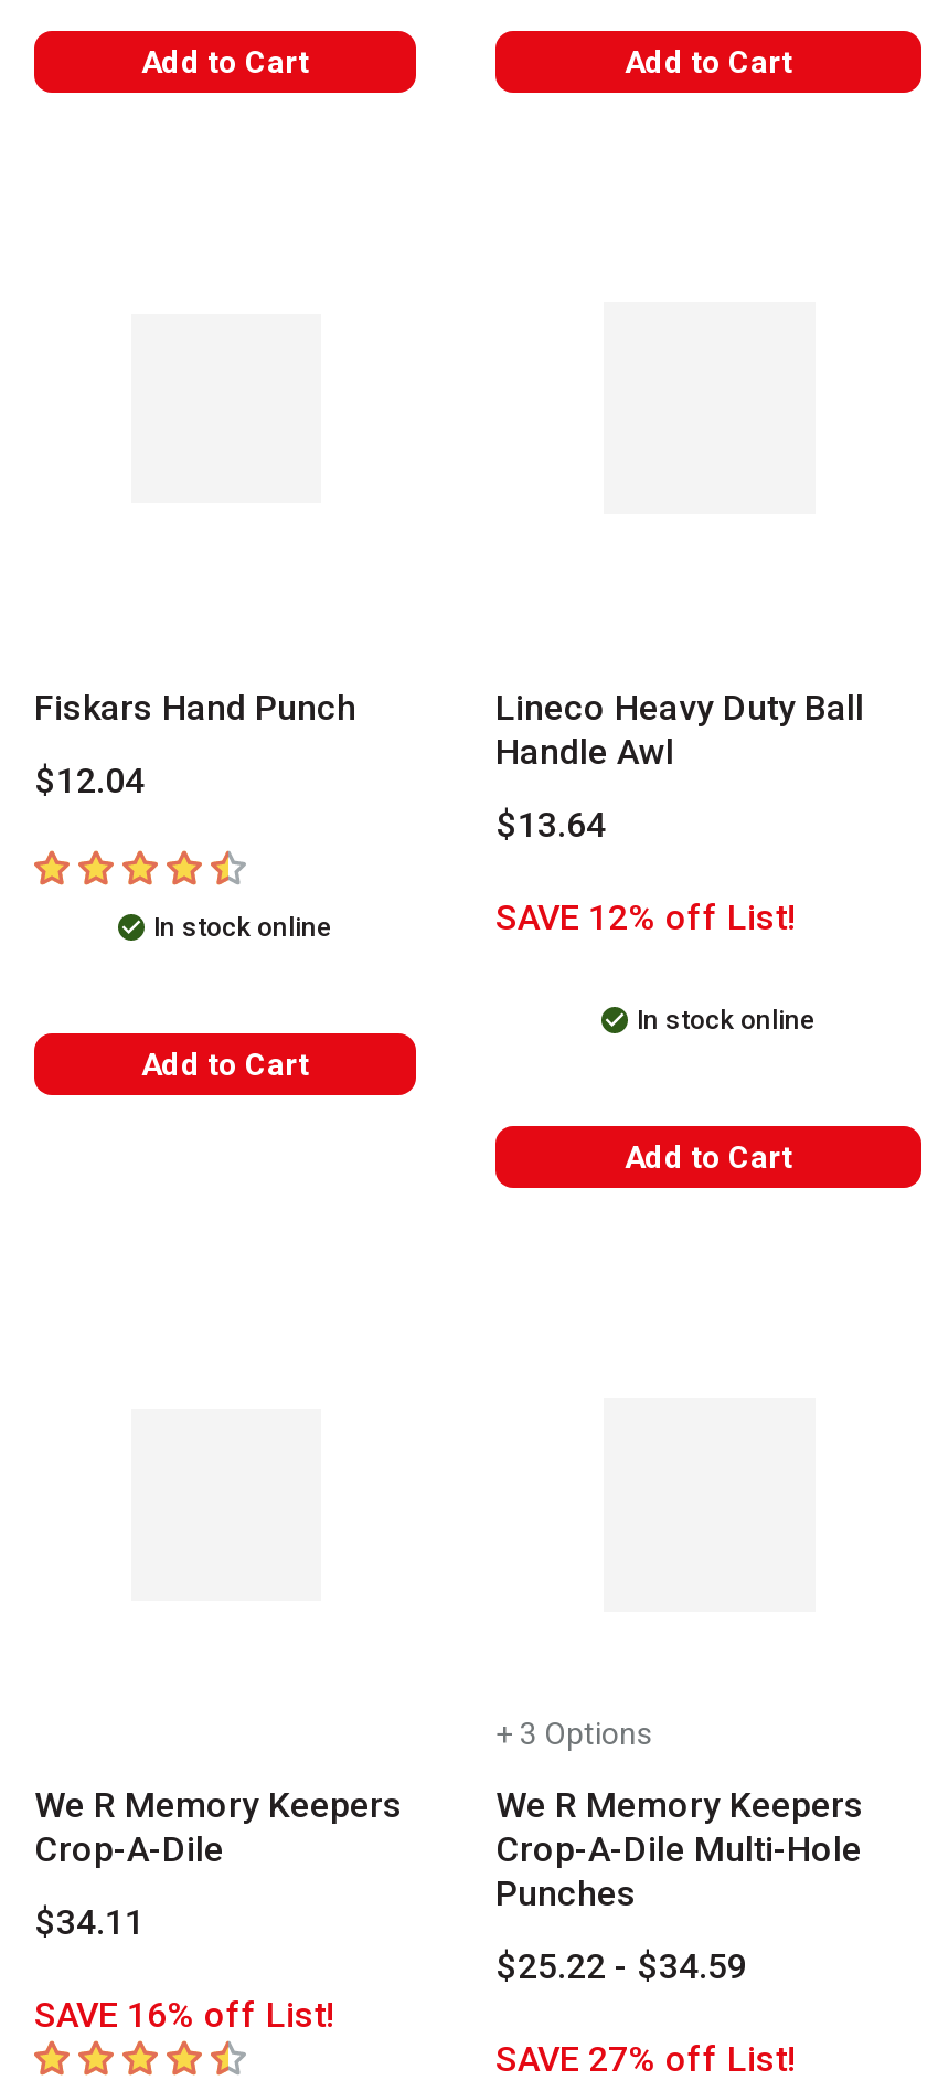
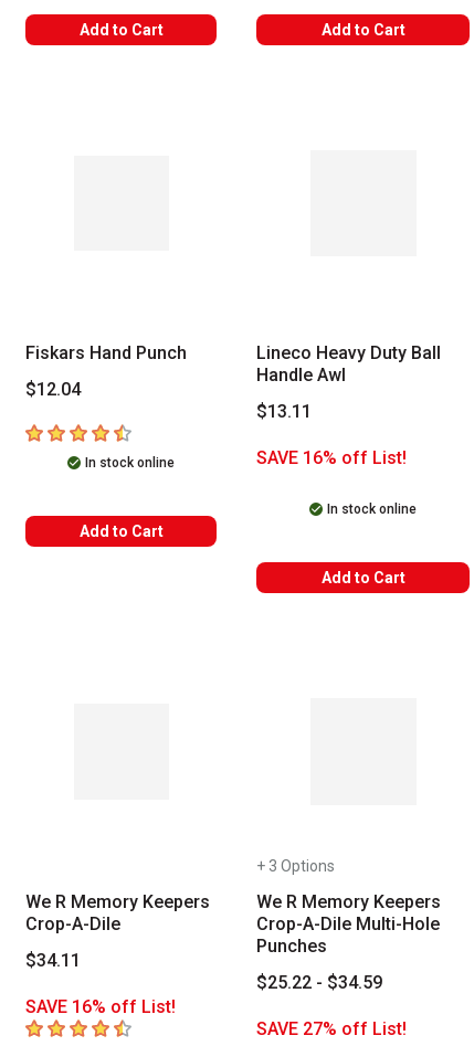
[495,804,606,846] $13.64 -> [256,401,312,422] $13.11
[495,896,796,938] SAVE 12% off List! -> [256,447,407,468] SAVE 16% off List!

